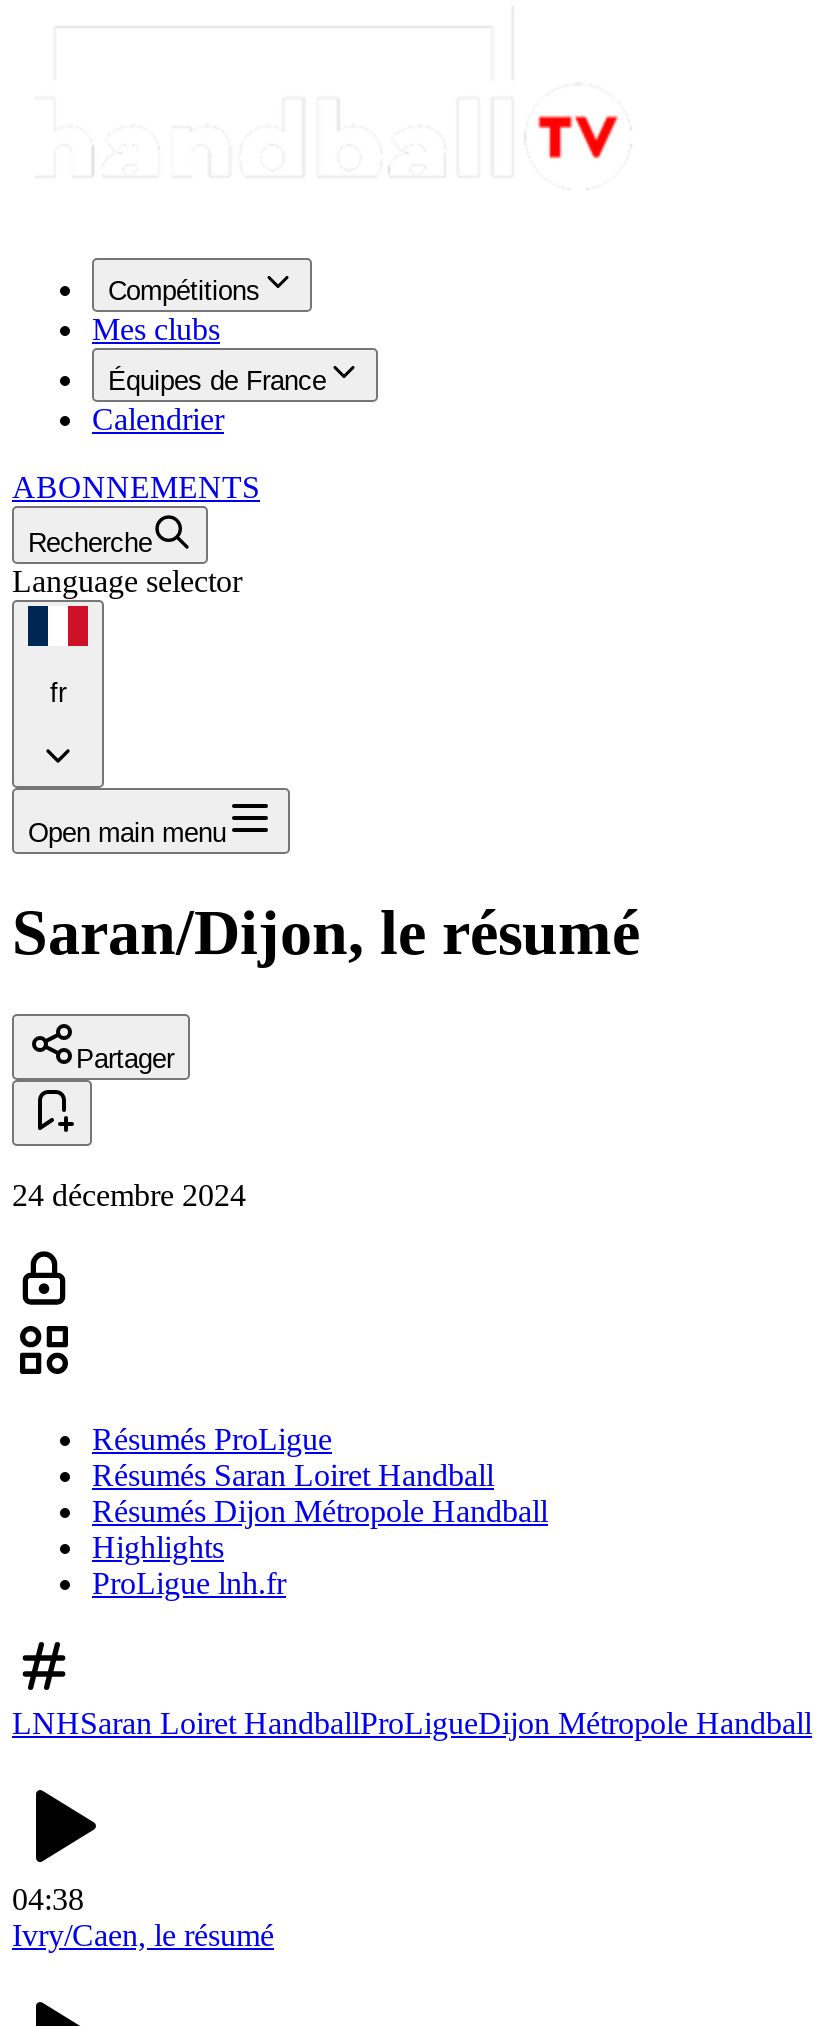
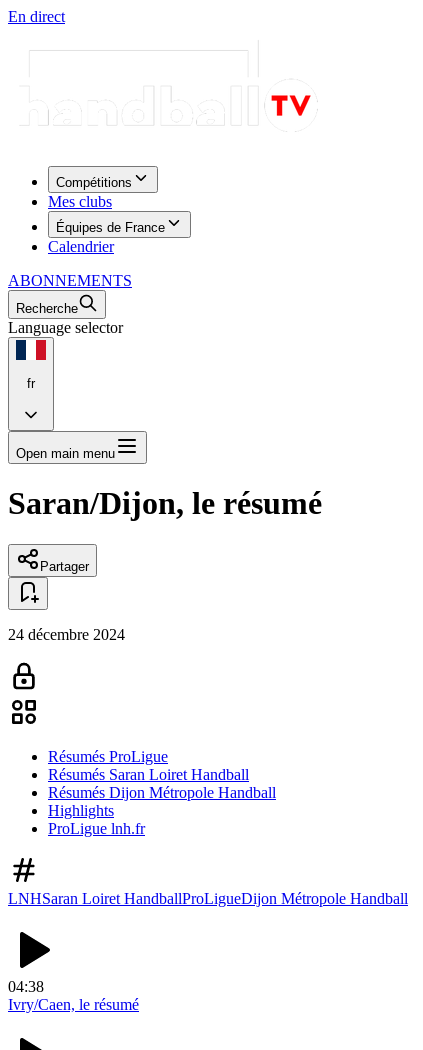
none -> [8,8,65,25] En direct

